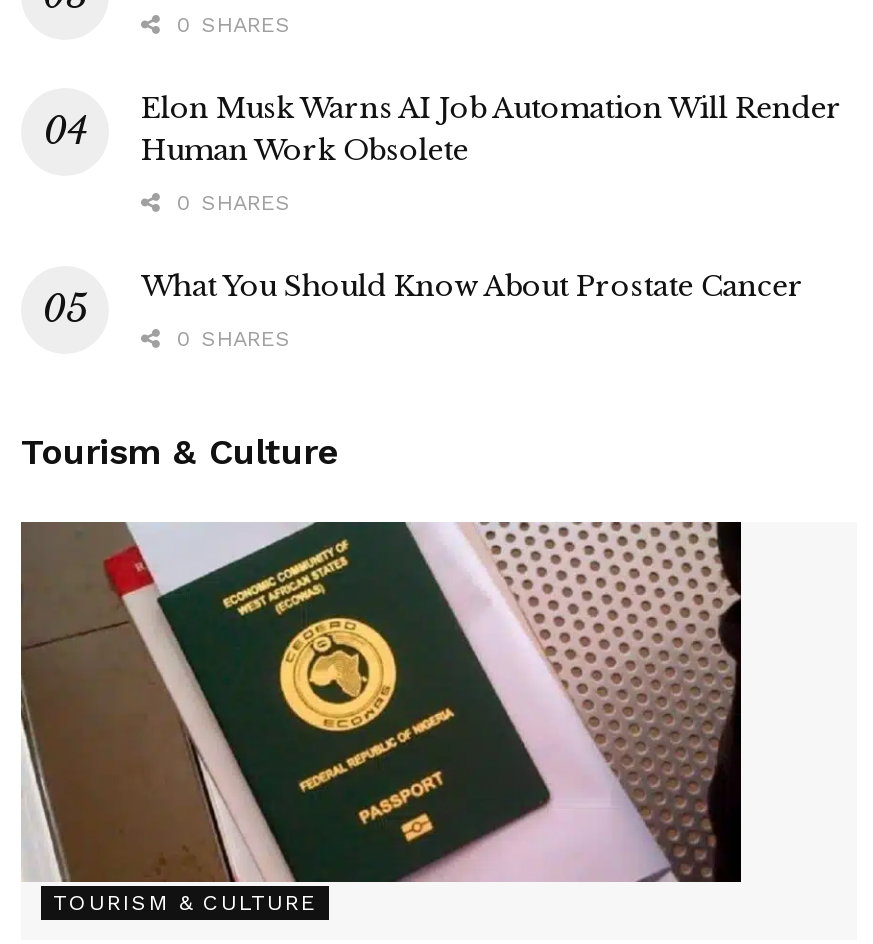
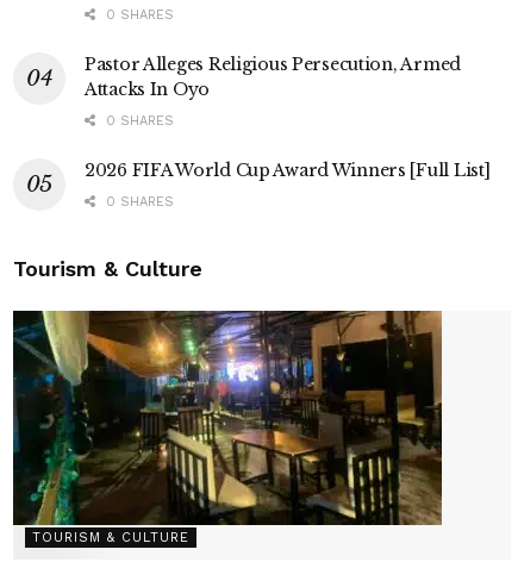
[141,90,842,168] Elon Musk Warns AI Job Automation Will Render | Human Work Obsolete -> [85,54,461,100] Pastor Alleges Religious Persecution, Armed | Attacks In Oyo
[141,268,803,304] What You Should Know About Prostate Cancer -> [85,160,490,181] 2026 FIFA World Cup Award Winners [Full List]
[19,520,743,884] [image] -> [12,310,443,526] [image]

